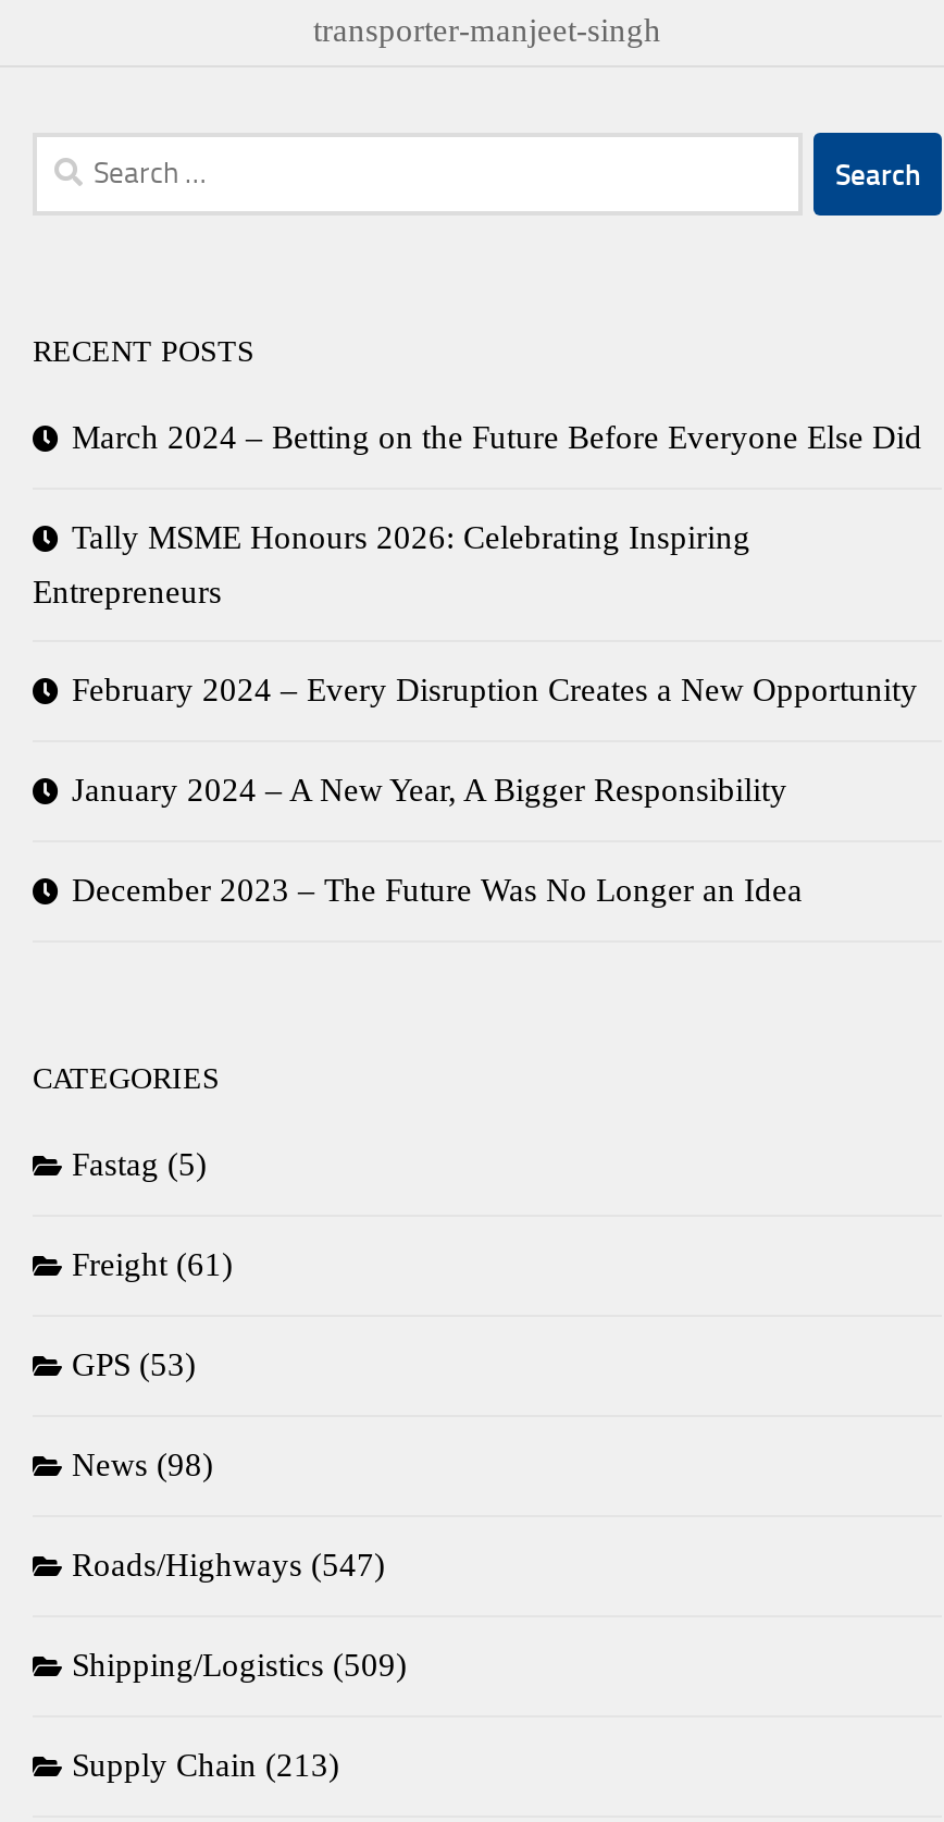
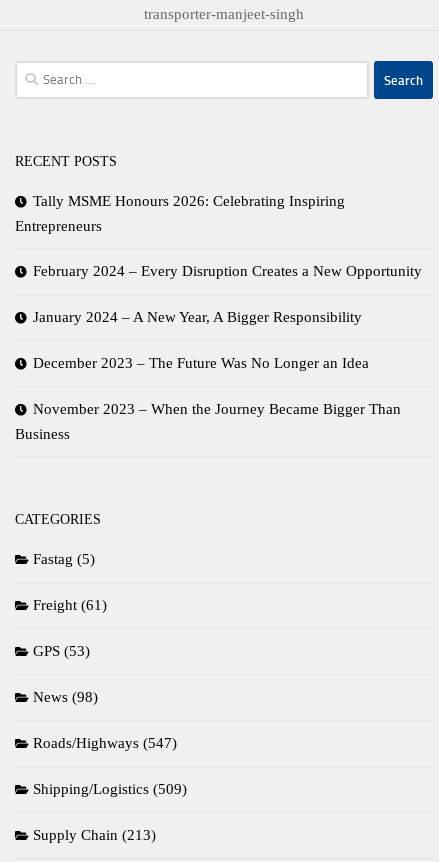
[72,421,922,456] March 2024 – Betting on the Future Before Everyone Else Did -> none
moved [33,521,918,909] -> [15,193,422,371]: Tally MSME Honours 2026: Celebrating Inspiring | Entrepreneurs | February 2024 – Every Disruption Creates a New Opportunity | January 2024 – A New Year, A Bigger Responsibility | December 2023 – The Future Was No Longer an Idea
none -> [15,401,401,442] November 2023 – When the Journey Became Bigger Than | Business

